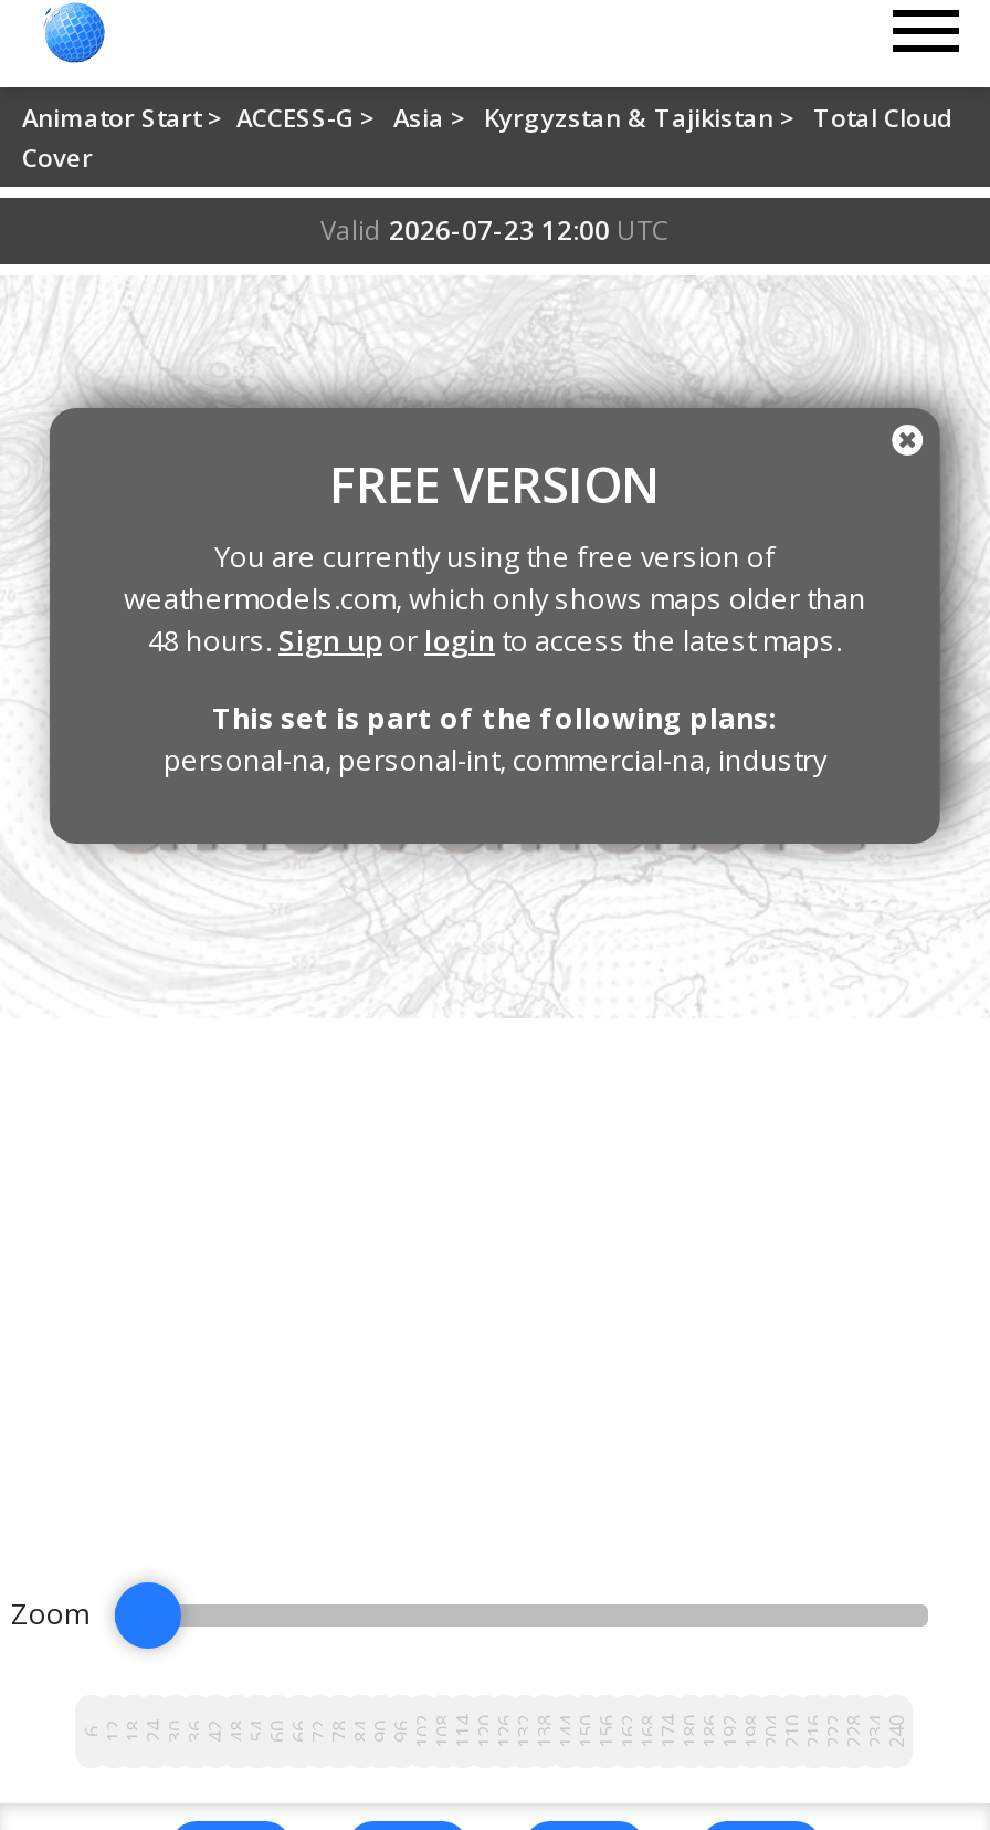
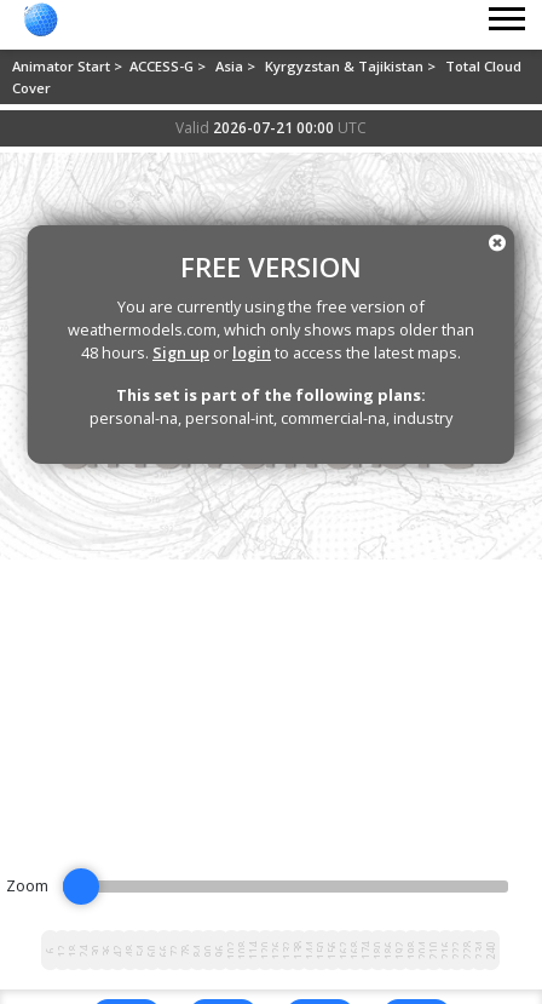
[320,211,670,249] Valid 2026-07-23 12:00 UTC -> [175,117,367,138] Valid 2026-07-21 00:00 UTC

